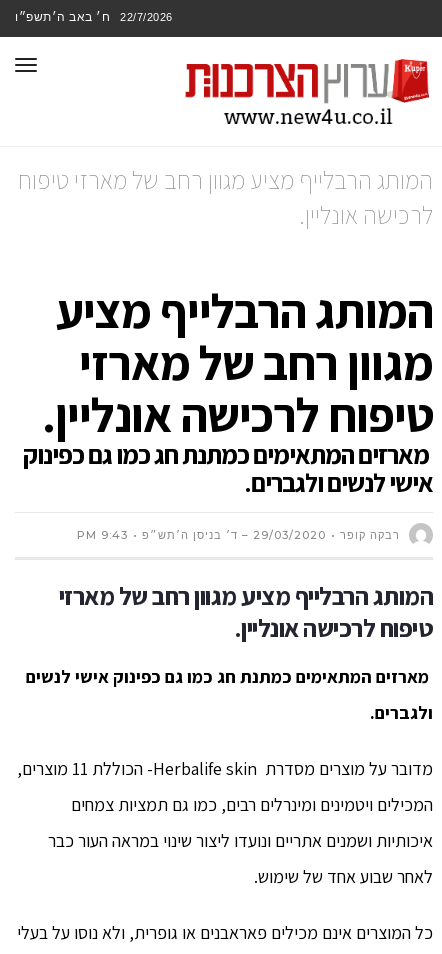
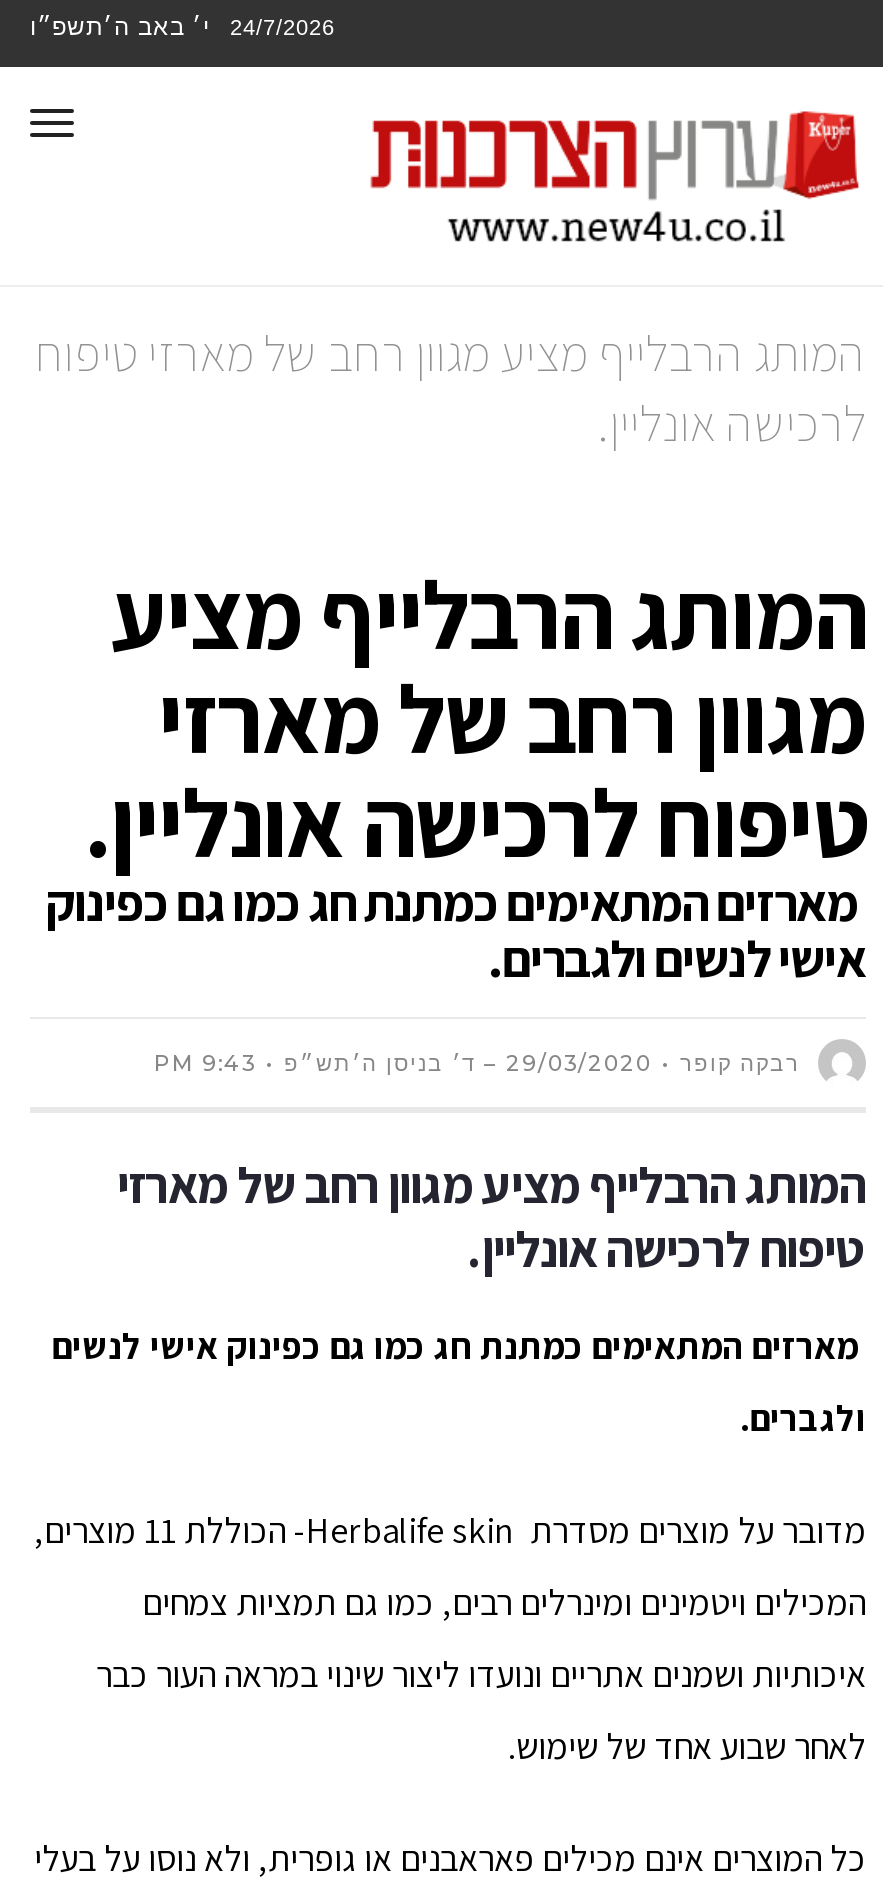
[15,9,110,24] ח׳ באב ה׳תשפ״ו -> [30,11,210,41] י׳ באב ה׳תשפ״ו
[120,11,172,23] 22/7/2026 -> [230,15,335,39] 24/7/2026

